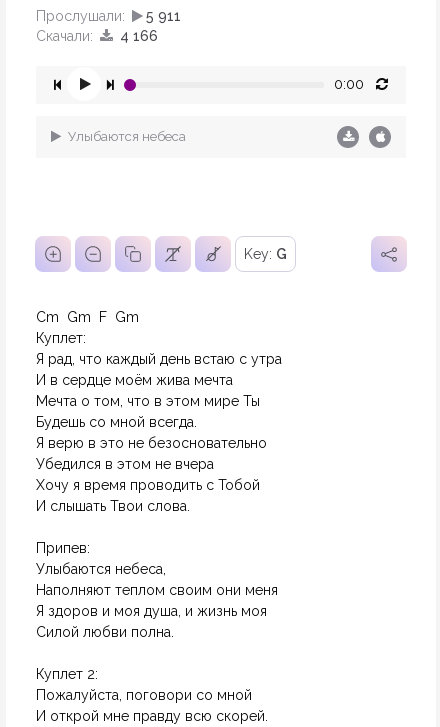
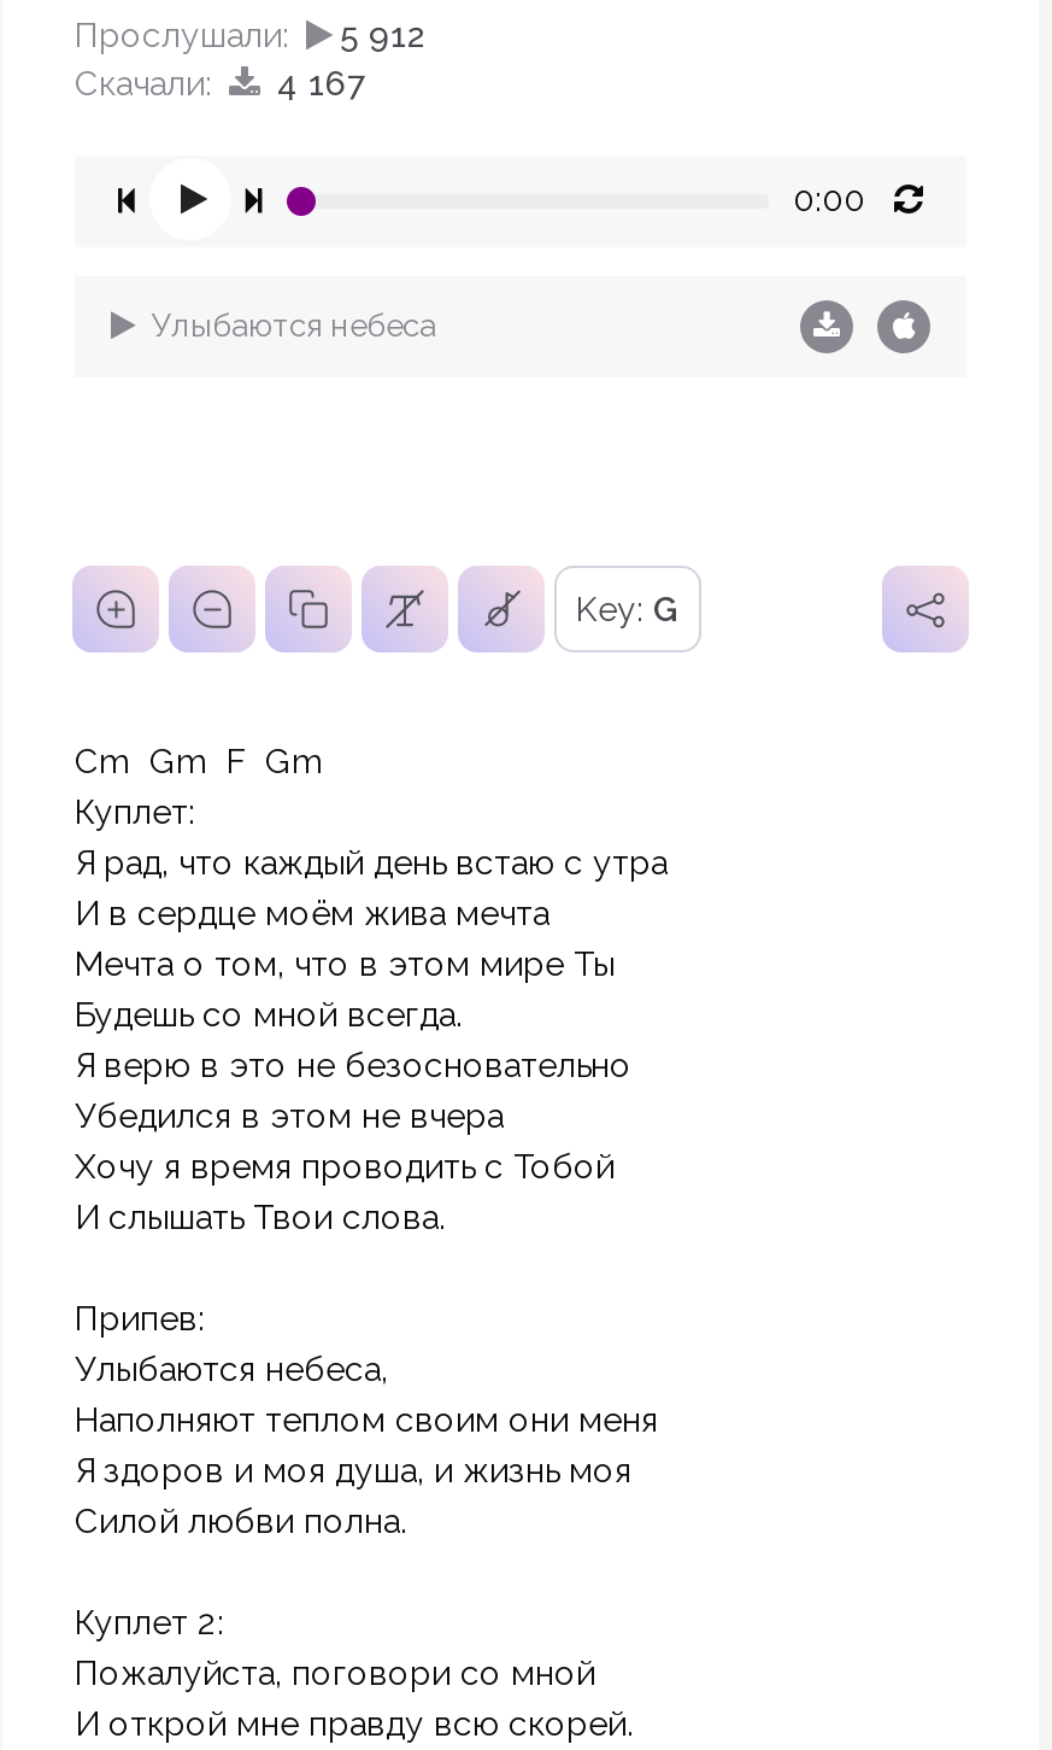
[36,8,181,24] Прослушали: 5 911 -> [75,16,427,54] Прослушали: 5 912
[36,28,158,44] Скачали: 4 166 -> [75,64,364,103] Скачали: 4 167

